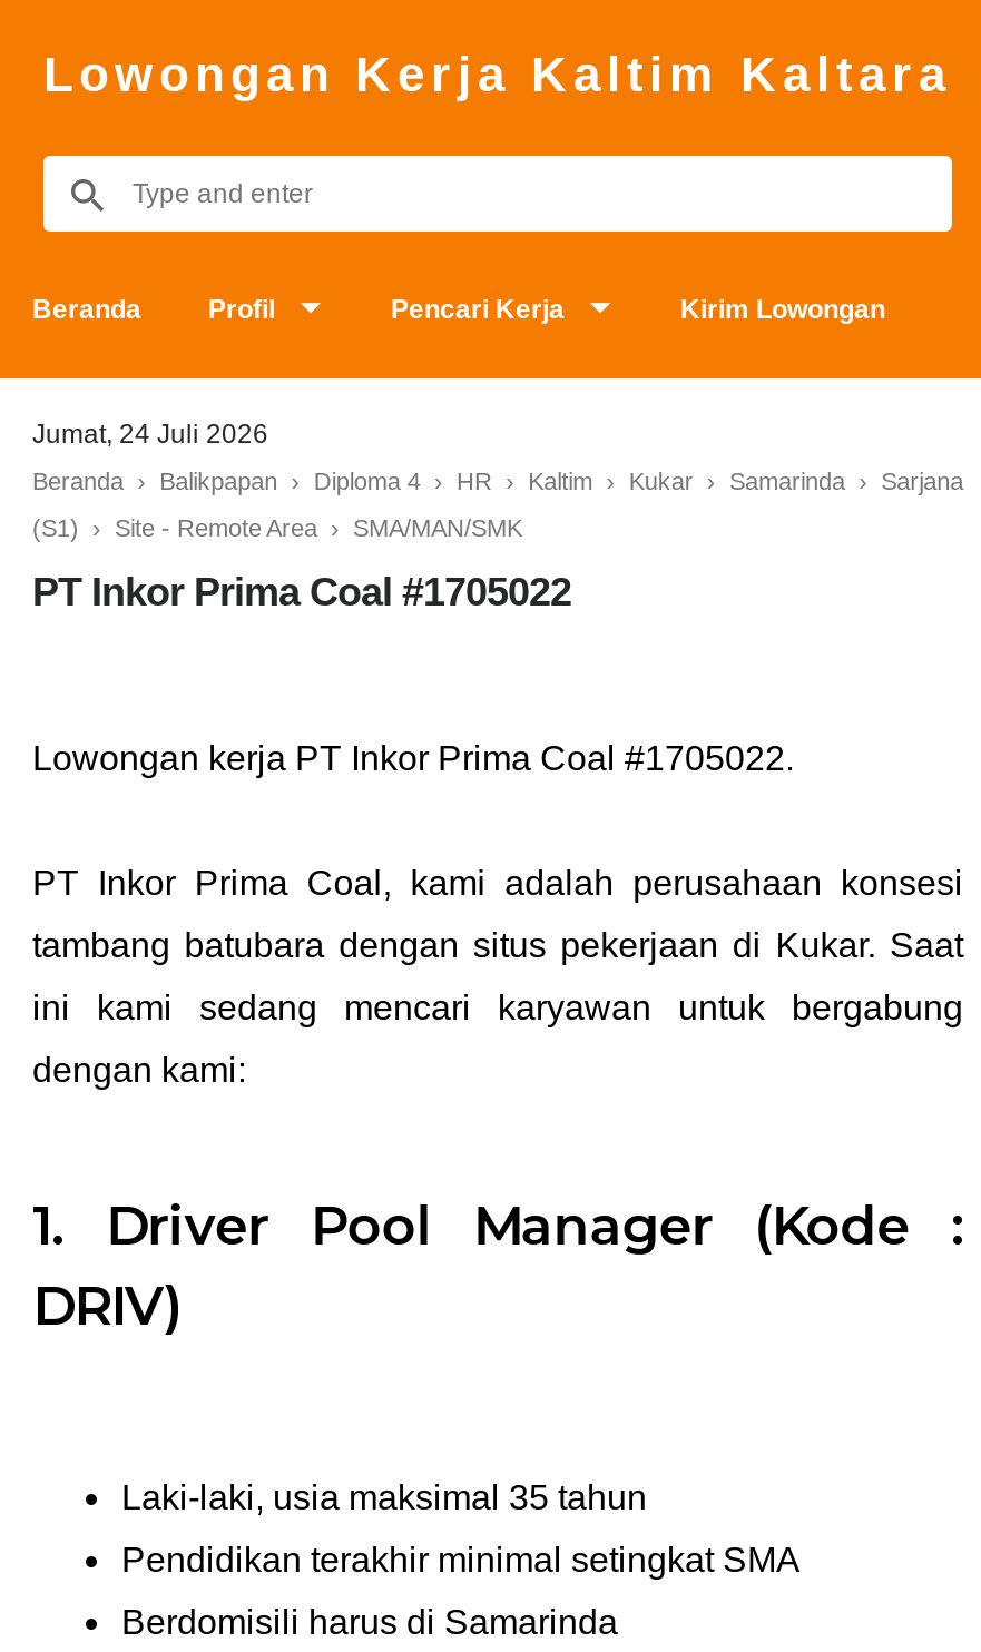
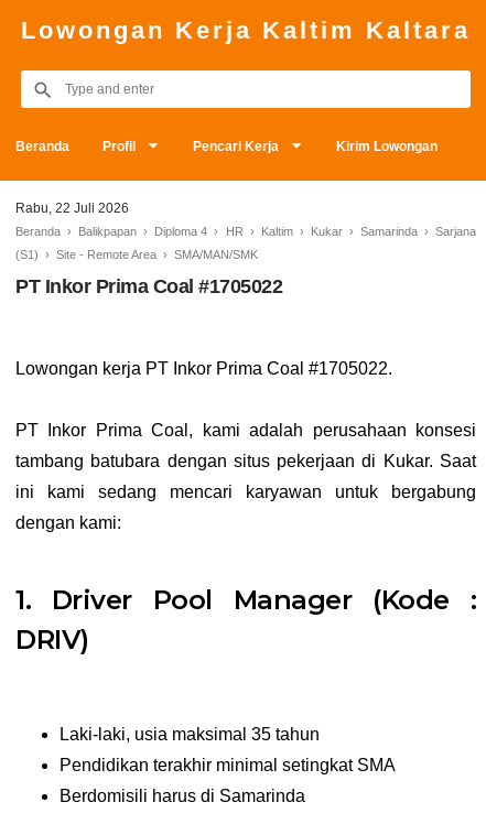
[32,419,268,450] Jumat, 24 Juli 2026 -> [15,200,129,216] Rabu, 22 Juli 2026

